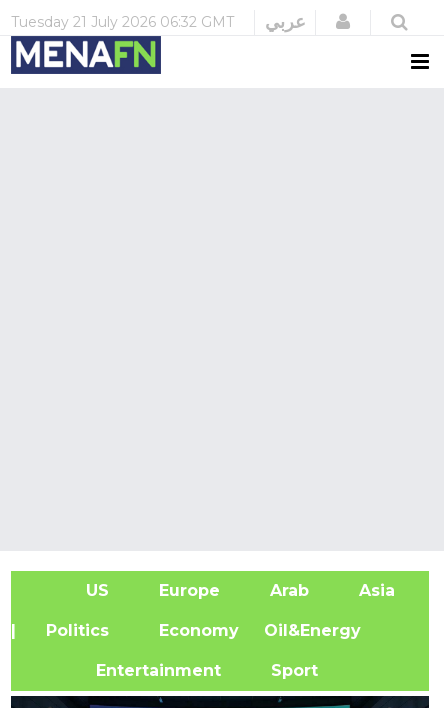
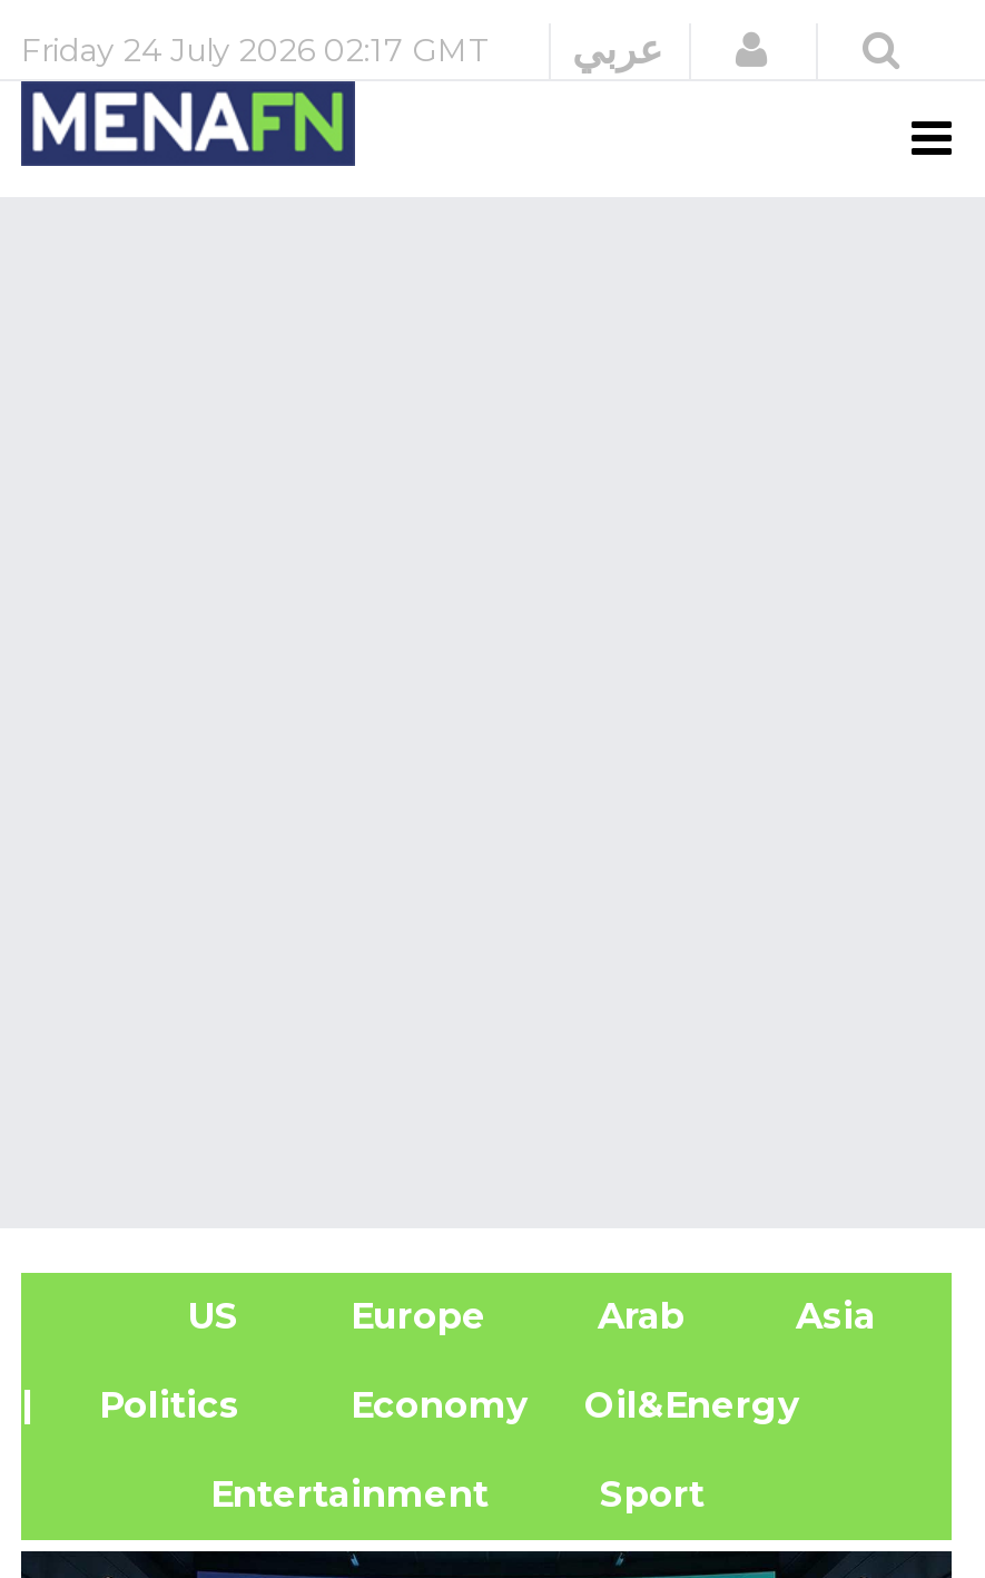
[11,13,234,31] Tuesday 21 July 2026 06:32 GMT -> [21,30,486,70] Friday 24 July 2026 02:17 GMT

